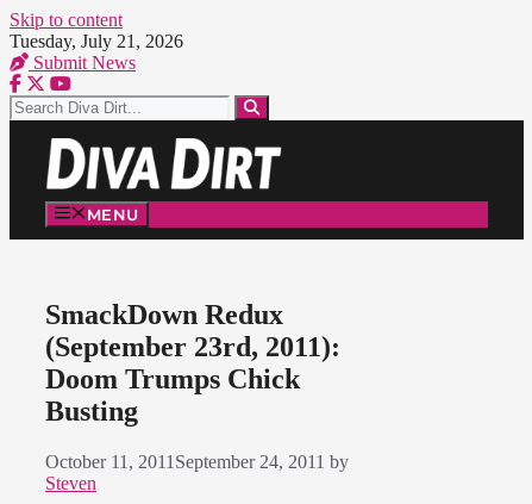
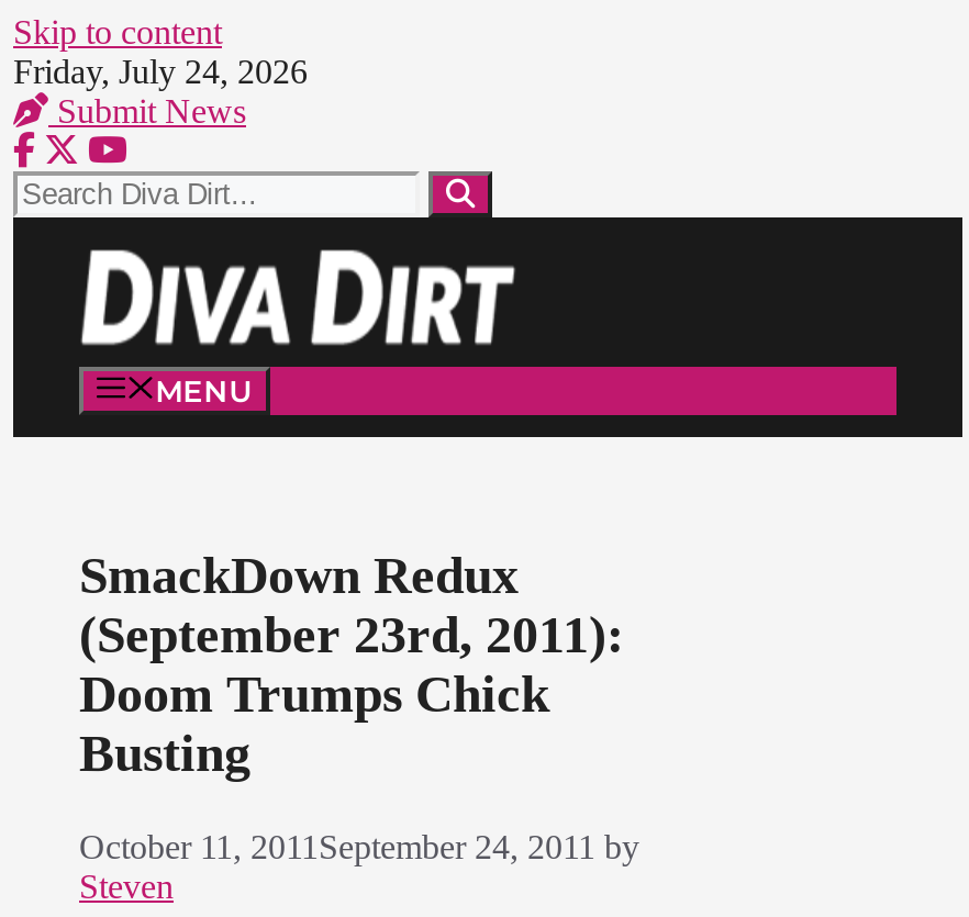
[10,31,183,51] Tuesday, July 21, 2026 -> [13,53,308,90] Friday, July 24, 2026

